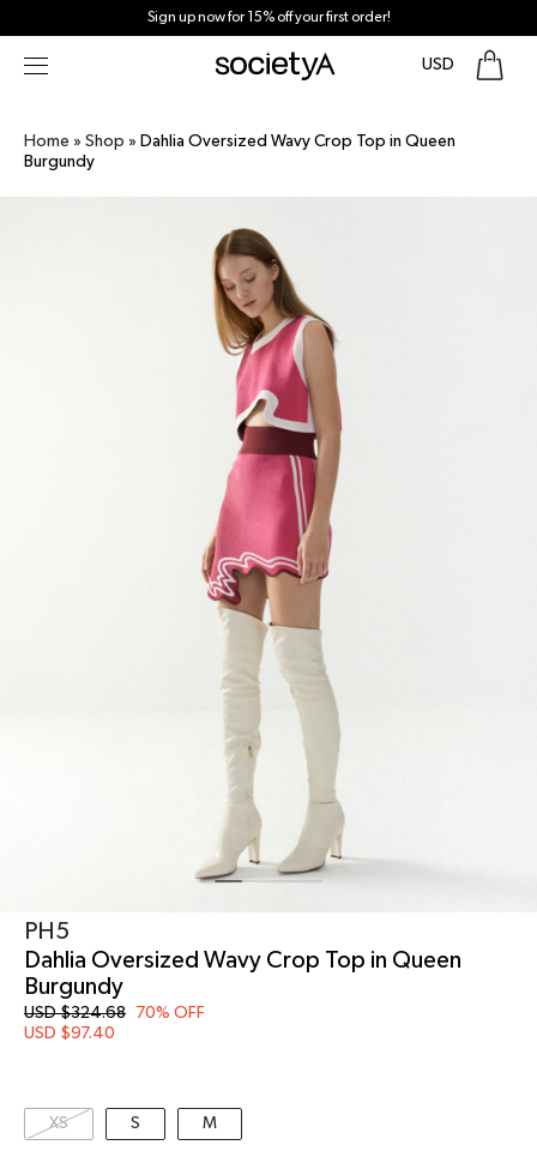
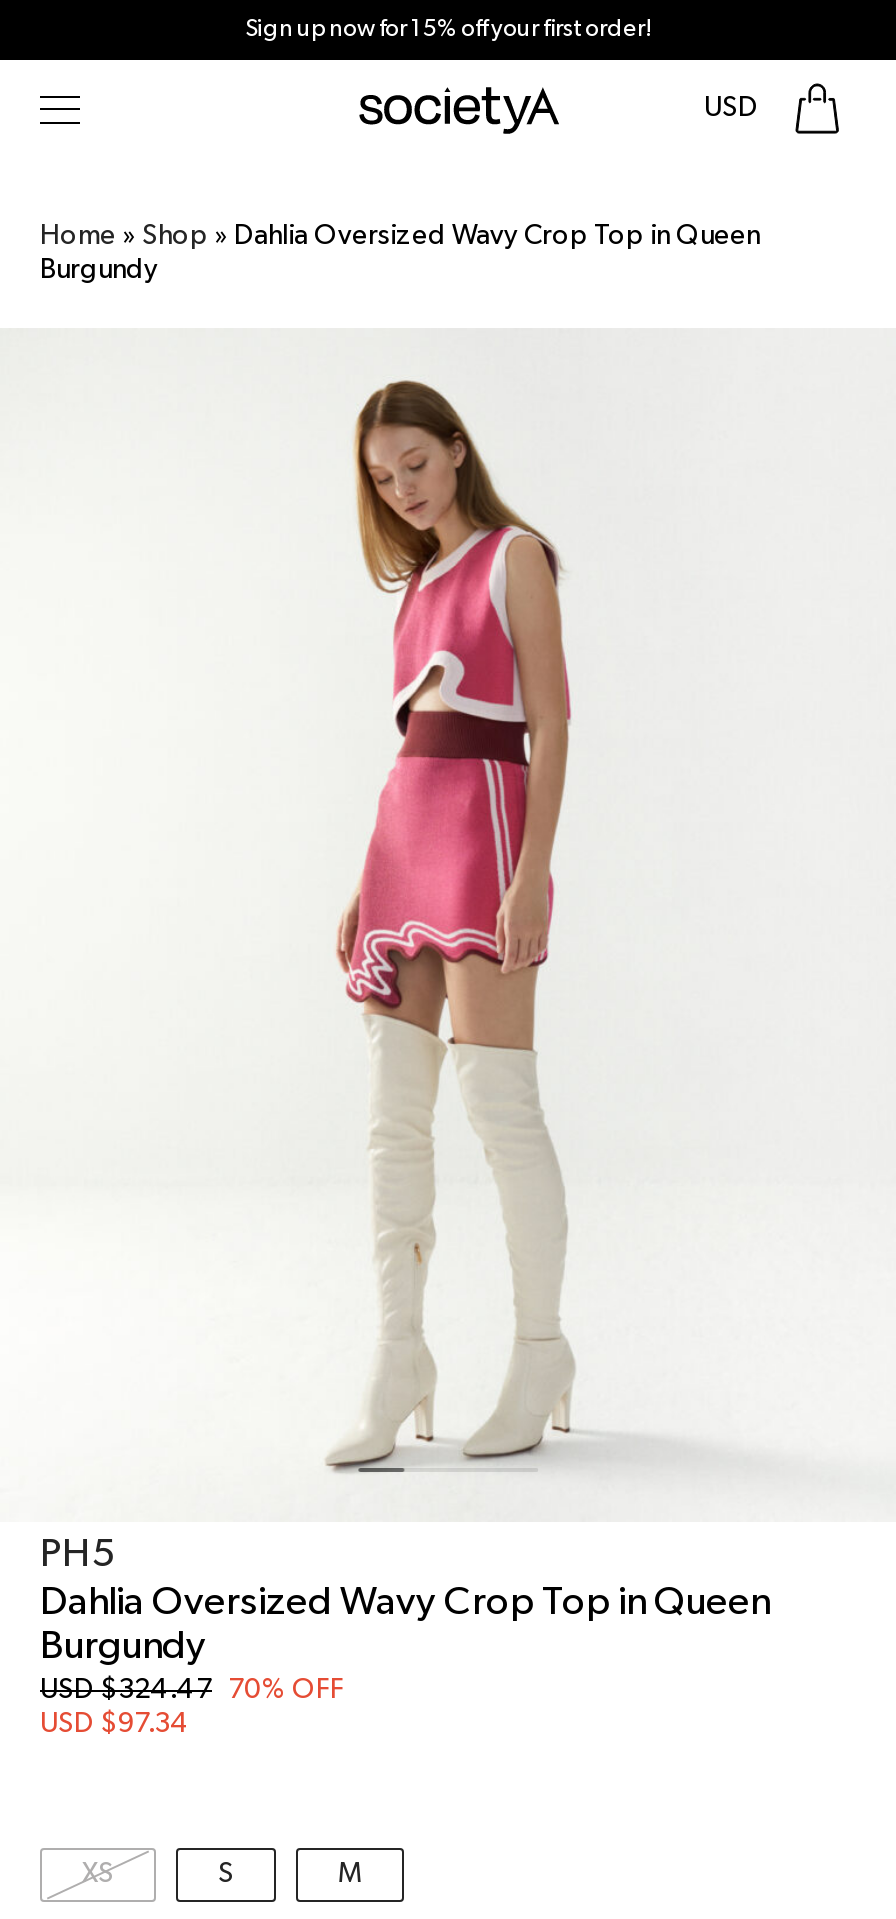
[24,1005,205,1022] USD $324.68 70% OFF -> [40,1677,344,1705] USD $324.47 70% OFF
[24,1025,115,1042] USD $97.40 -> [40,1711,190,1739] USD $97.34

